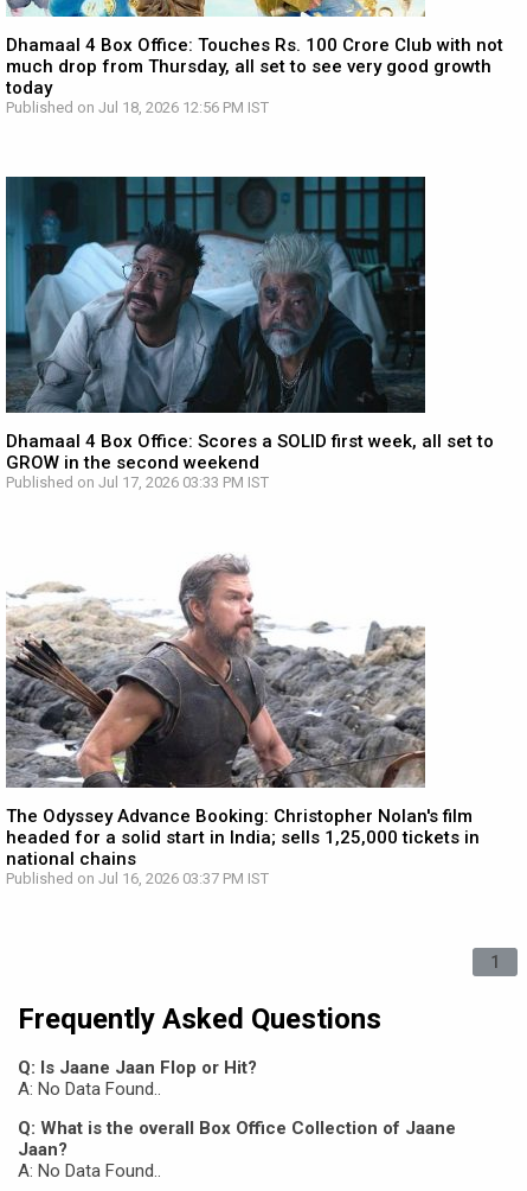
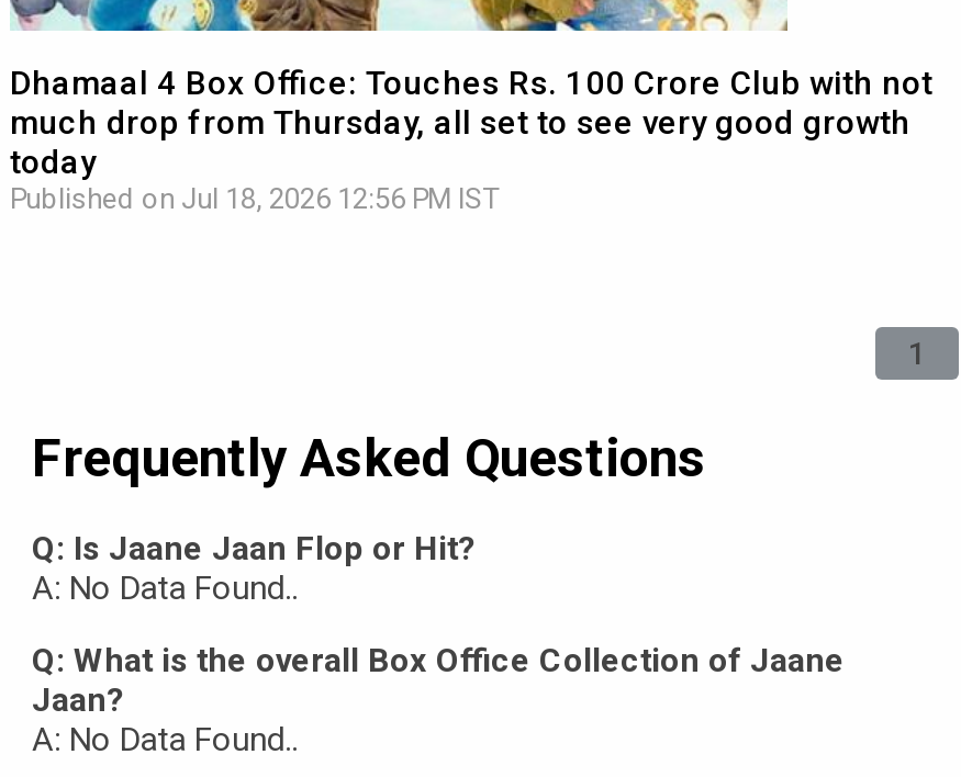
[5,176,494,491] [image] | Dhamaal 4 Box Office: Scores a SOLID first week, all set to | GROW in the second weekend | Published on Jul 17, 2026 03:33 PM IST -> none
[6,555,480,887] [image] | The Odyssey Advance Booking: Christopher Nolan's film | headed for a solid start in India; sells 1,25,000 tickets in | national chains | Published on Jul 16, 2026 03:37 PM IST -> none

